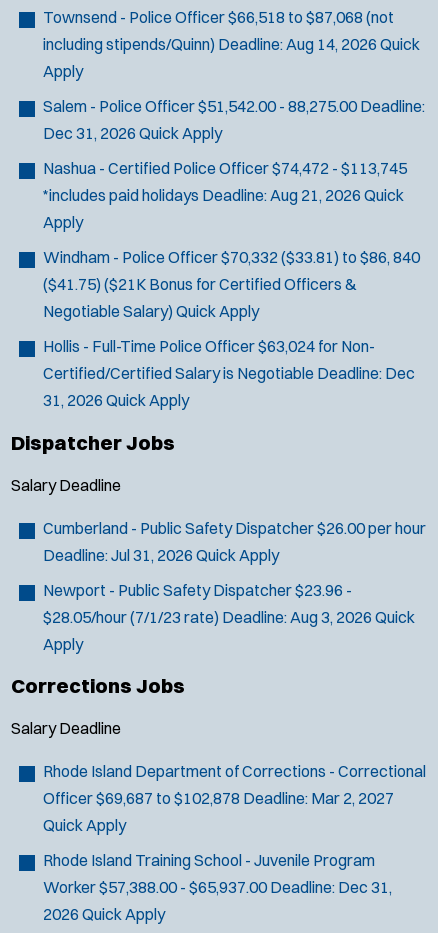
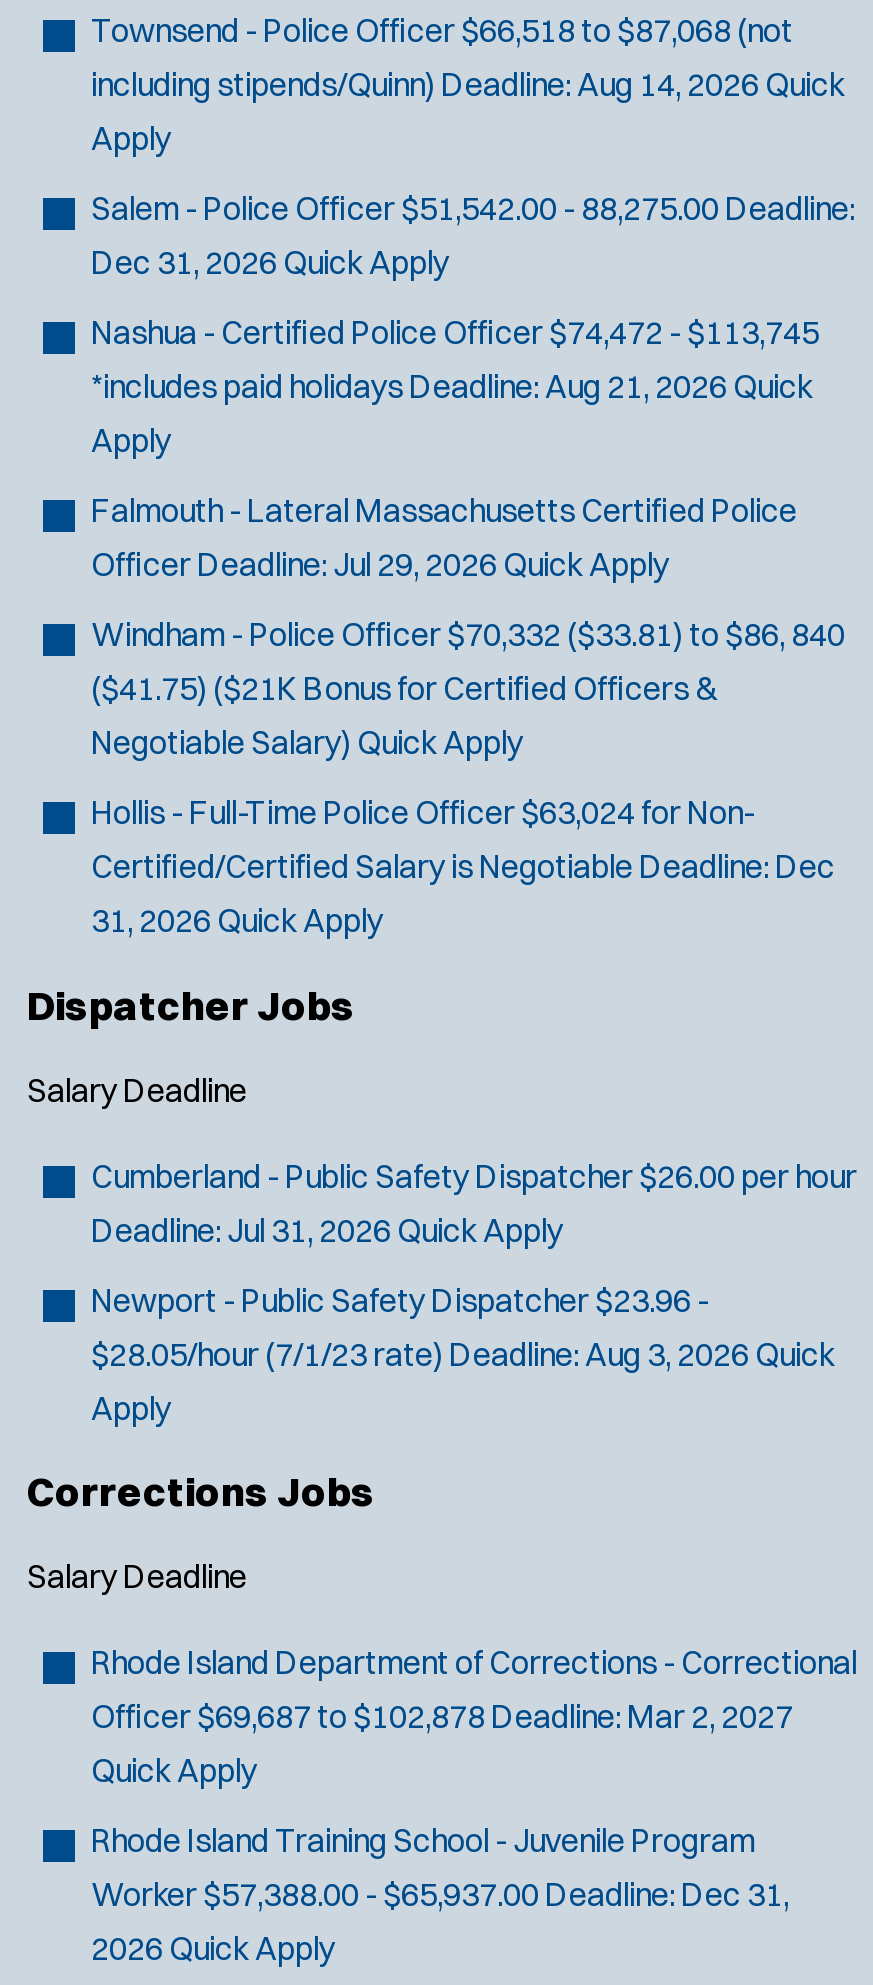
none -> [91,491,797,585] Falmouth - Lateral Massachusetts Certified Police | Officer Deadline: Jul 29, 2026 Quick Apply

